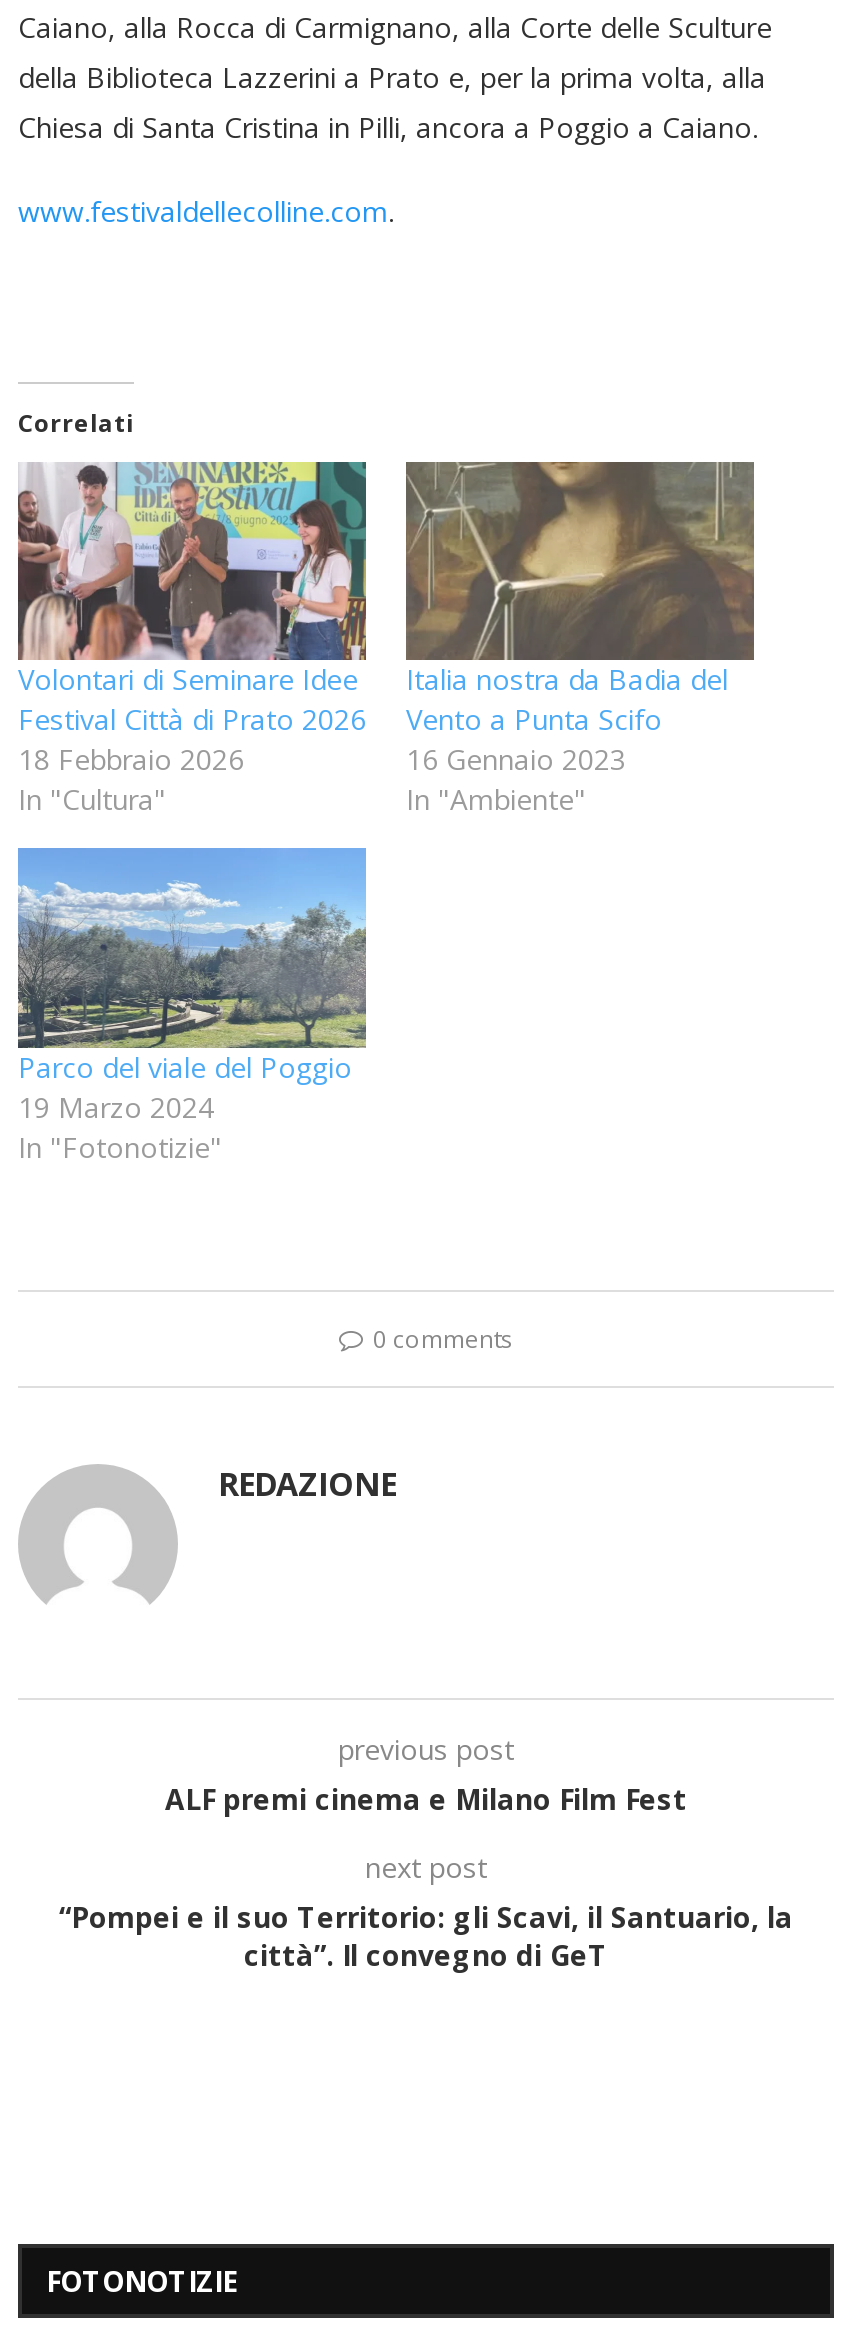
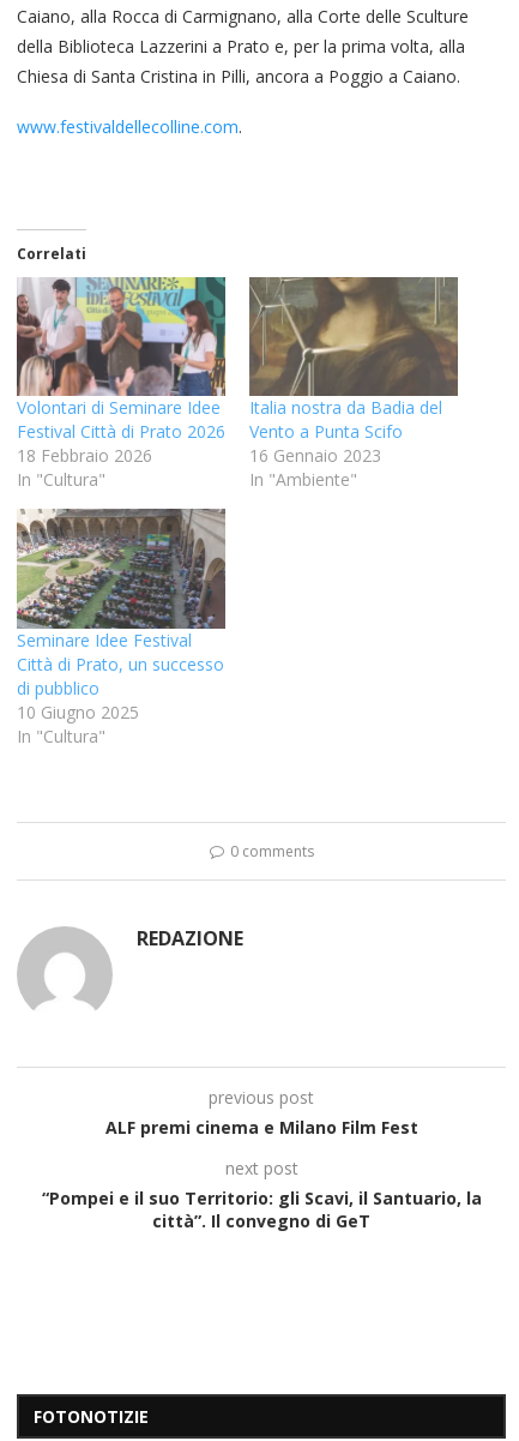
[16,846,368,1165] [image] | Parco del viale del Poggio | 19 Marzo 2024 | In "Fotonotizie" -> [16,508,227,747] [image] | Seminare Idee Festival | Città di Prato, un successo | di pubblico | 10 Giugno 2025 | In "Cultura"

